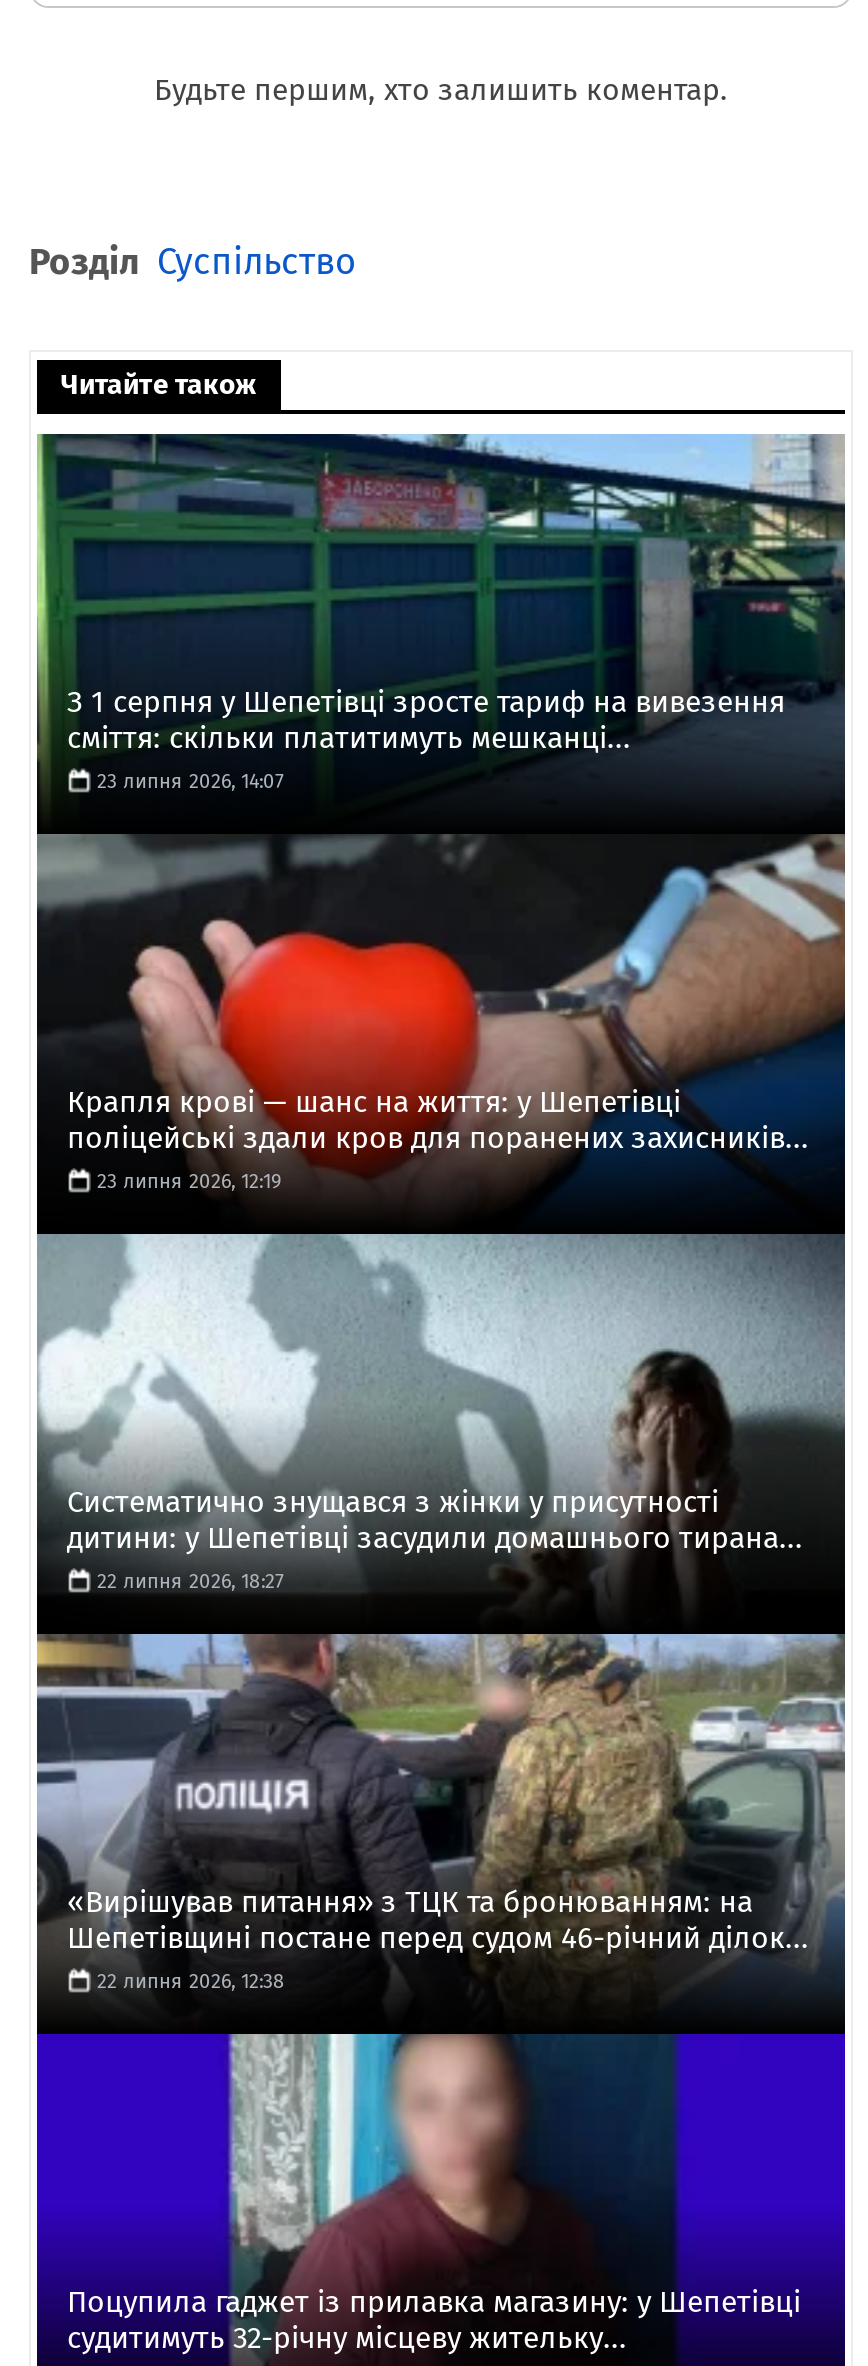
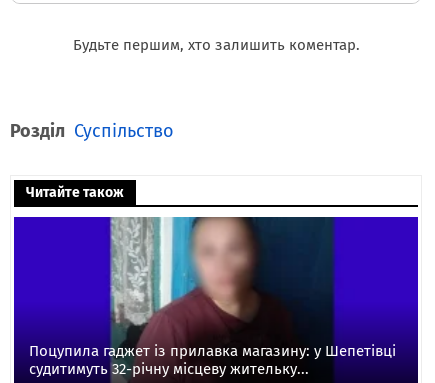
[35,432,847,2036] [image] | З 1 серпня у Шепетівці зросте тариф на вивезення | сміття: скільки платитимуть мешканці... | 23 липня 2026, 14:07 -> none
[67,1084,809,1194] Крапля крові — шанс на життя: у Шепетівці | поліцейські здали кров для поранених захисників... | 23 липня 2026, 12:19 -> none
[67,1484,803,1594] Систематично знущався з жінки у присутності | дитини: у Шепетівці засудили домашнього тирана... | 22 липня 2026, 18:27 -> none
[67,1884,809,1994] «Вирішував питання» з ТЦК та бронюванням: на | Шепетівщині постане перед судом 46-річний ділок... | 22 липня 2026, 12:38 -> none

